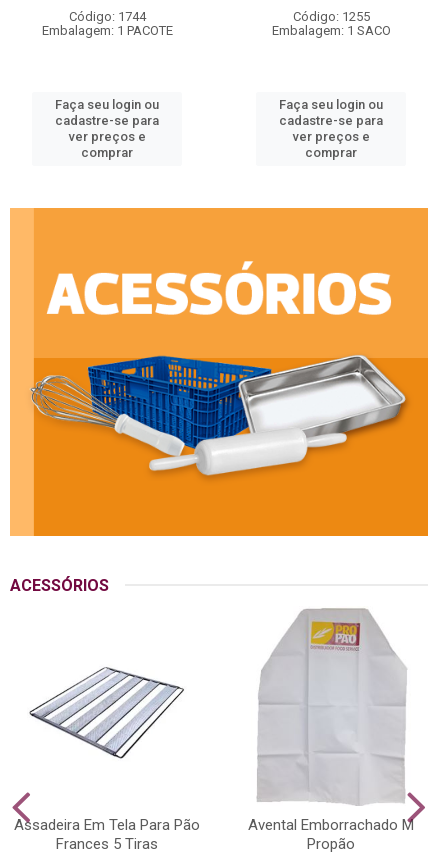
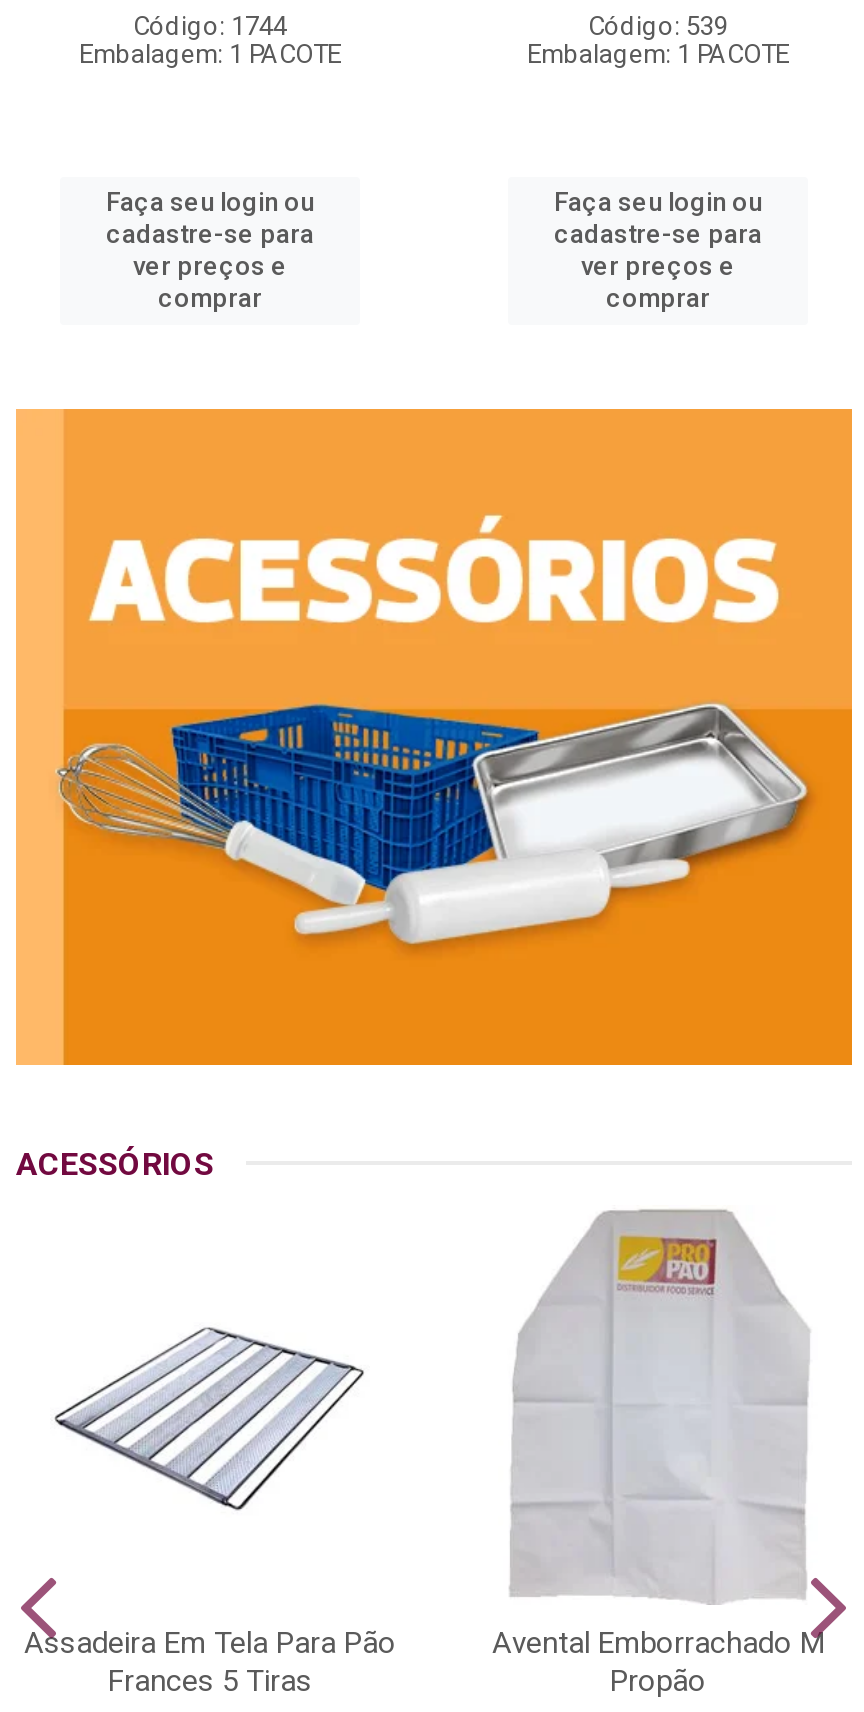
[271,9,390,38] Código: 1255 | Embalagem: 1 SACO -> [527,10,789,68] Código: 539 | Embalagem: 1 PACOTE

